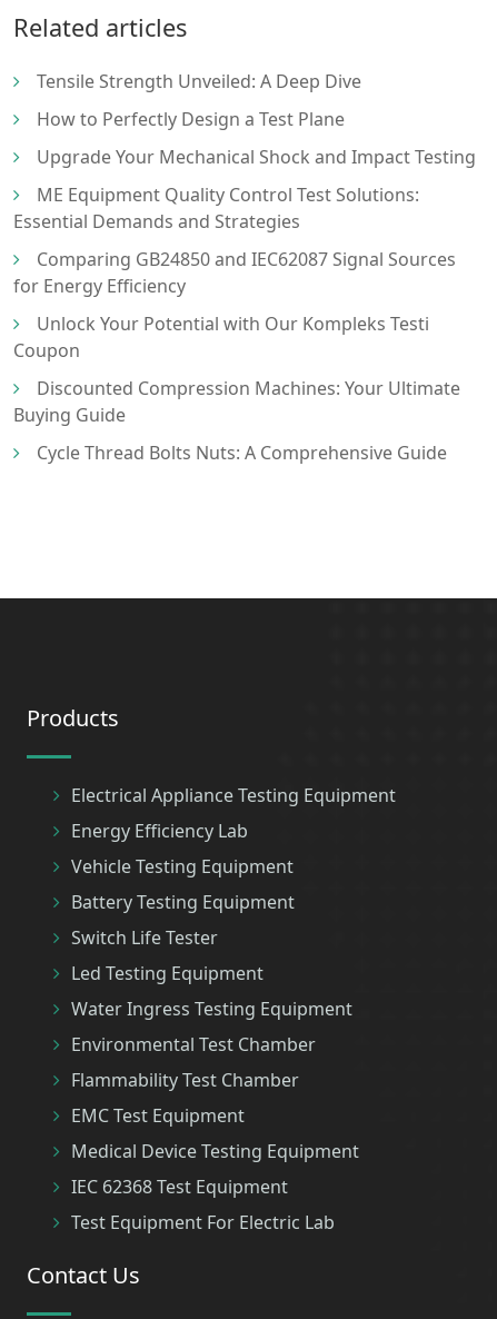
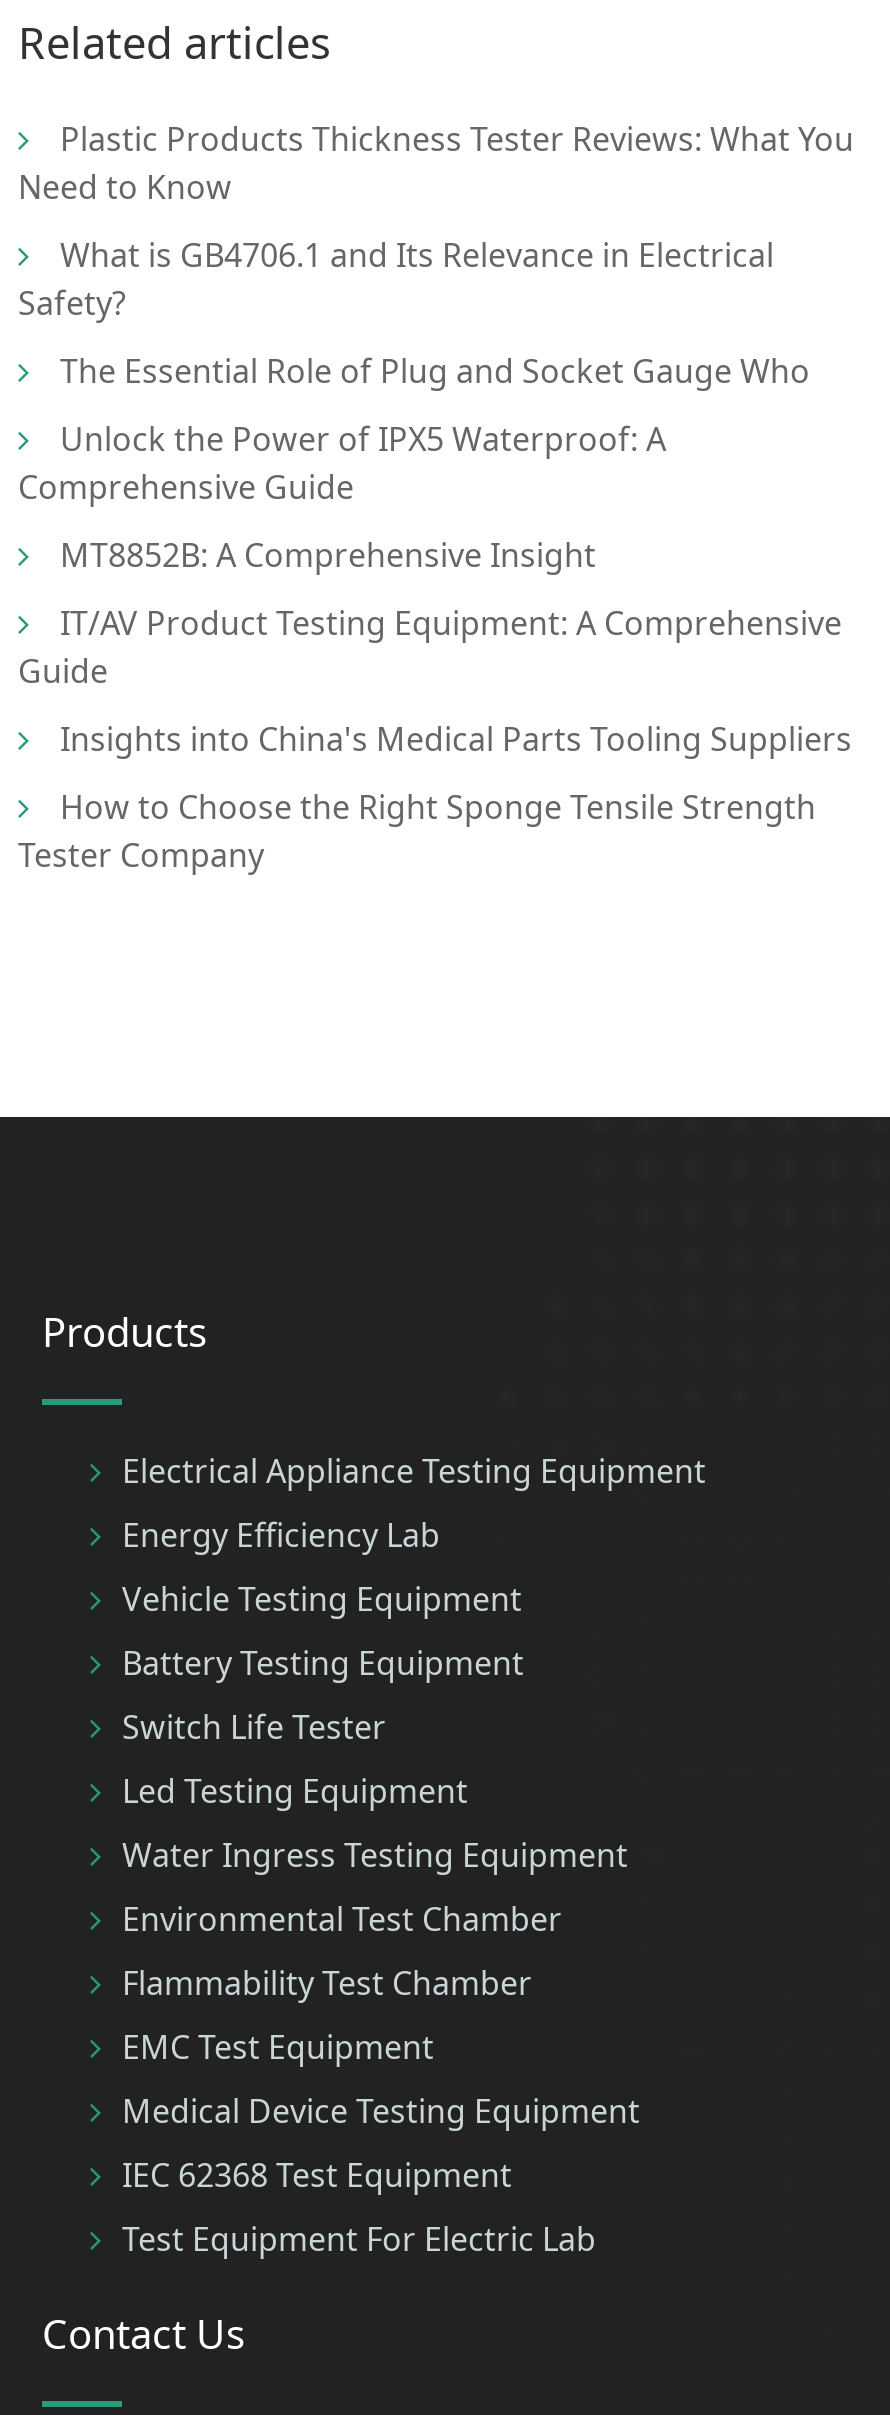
[37,69,361,94] Tensile Strength Unveiled: A Deep Dive -> [18,118,854,210] Plastic Products Thickness Tester Reviews: What You | Need to Know
[37,107,345,132] How to Perfectly Design a Test Plane -> [18,234,774,326] What is GB4706.1 and Its Relevance in Electrical | Safety?
[37,145,476,169] Upgrade Your Mechanical Shock and Impact Testing -> [60,350,810,394] The Essential Role of Plug and Socket Gauge Who
[13,183,419,234] ME Equipment Quality Control Test Solutions: | Essential Demands and Strategies -> [18,418,666,510] Unlock the Power of IPX5 Waterproof: A | Comprehensive Guide
[13,247,456,298] Comparing GB24850 and IEC62087 Signal Sources | for Energy Efficiency -> [60,534,596,578] MT8852B: A Comprehensive Insight
[13,312,429,363] Unlock Your Potential with Our Kompleks Testi | Coupon -> [18,602,842,694] IT/AV Product Testing Equipment: A Comprehensive | Guide
[13,376,460,427] Discounted Compression Machines: Your Ultimate | Buying Guide -> [60,718,852,762] Insights into China's Medical Parts Tooling Suppliers
[37,441,447,465] Cycle Thread Bolts Nuts: A Comprehensive Guide -> [18,786,816,878] How to Choose the Right Sponge Tensile Strength | Tester Company

